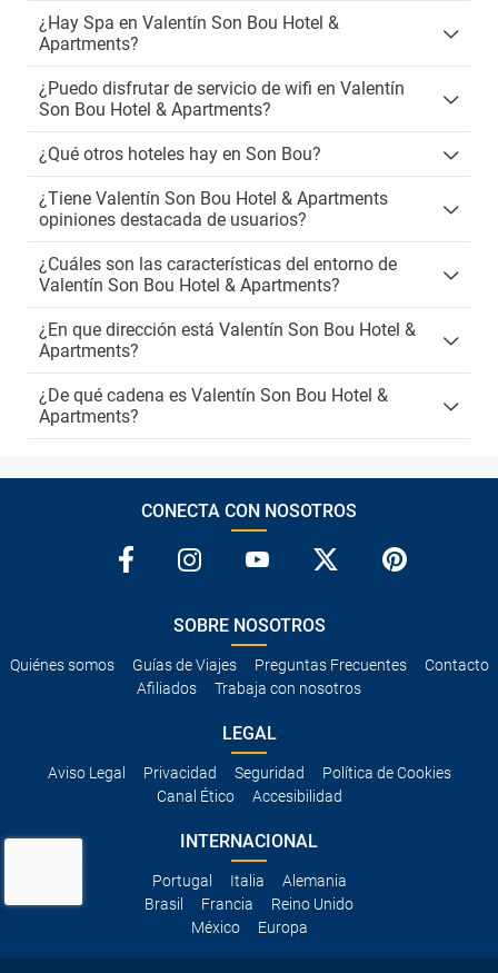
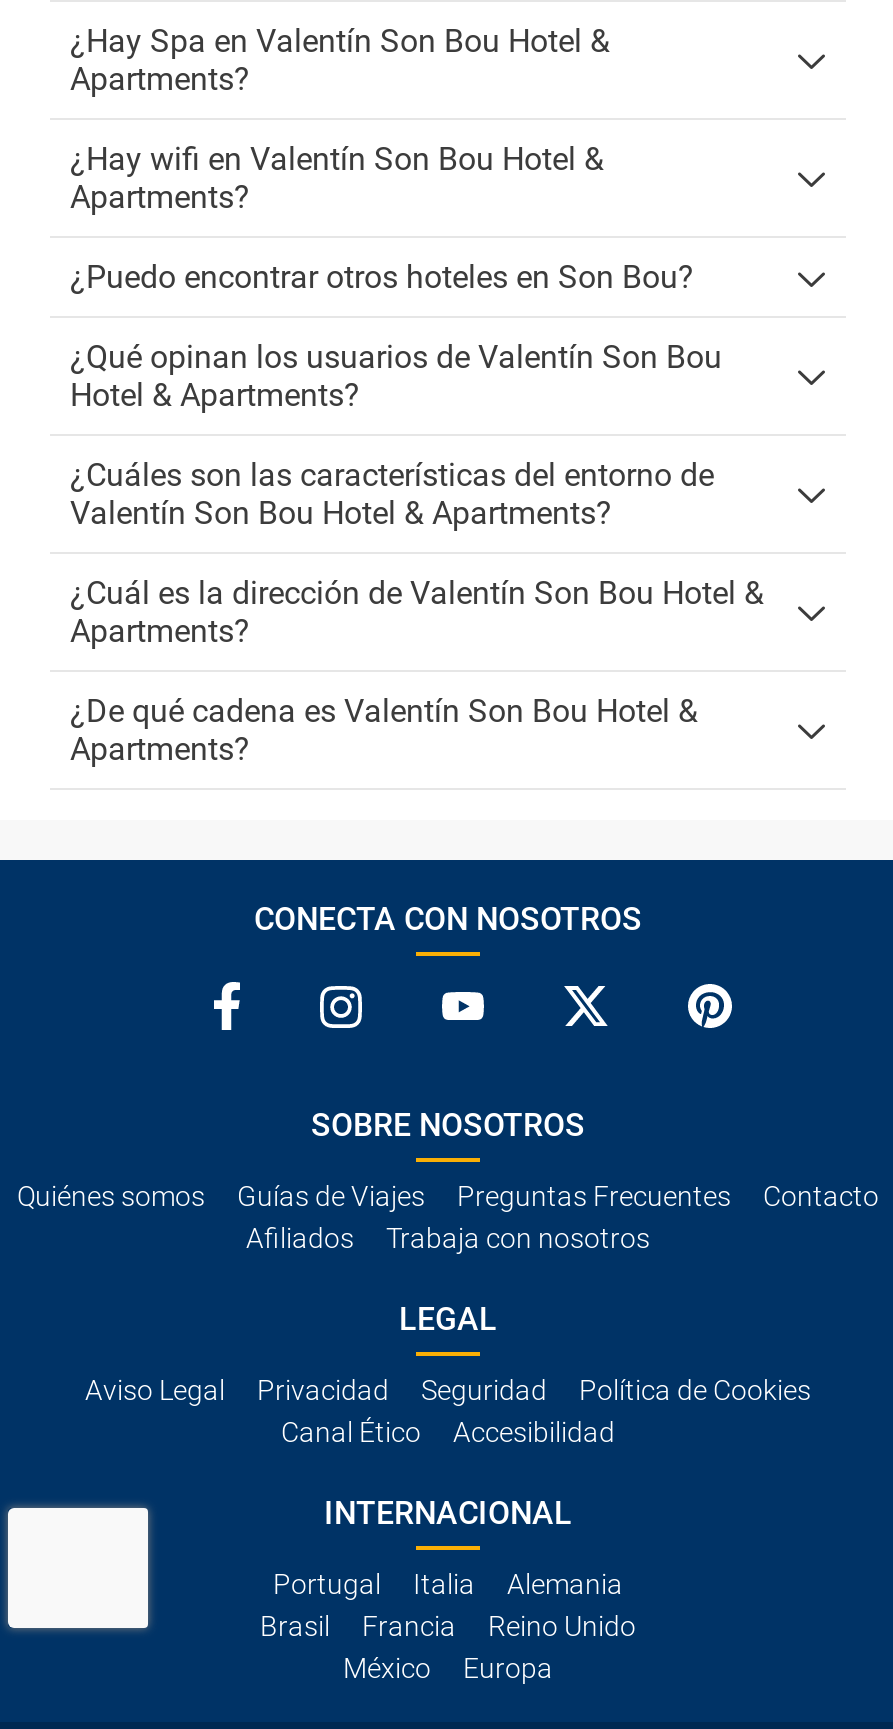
[39,78,405,120] ¿Puedo disfrutar de servicio de wifi en Valentín | Son Bou Hotel & Apartments? -> [70,140,604,216] ¿Hay wifi en Valentín Son Bou Hotel & | Apartments?
[39,143,321,165] ¿Qué otros hoteles hay en Son Bou? -> [70,258,694,296] ¿Puedo encontrar otros hoteles en Son Bou?
[39,188,388,230] ¿Tiene Valentín Son Bou Hotel & Apartments | opiniones destacada de usuarios? -> [70,338,722,414] ¿Qué opinan los usuarios de Valentín Son Bou | Hotel & Apartments?
[39,319,416,340] ¿En que dirección está Valentín Son Bou Hotel & -> [70,574,764,612] ¿Cuál es la dirección de Valentín Son Bou Hotel &

